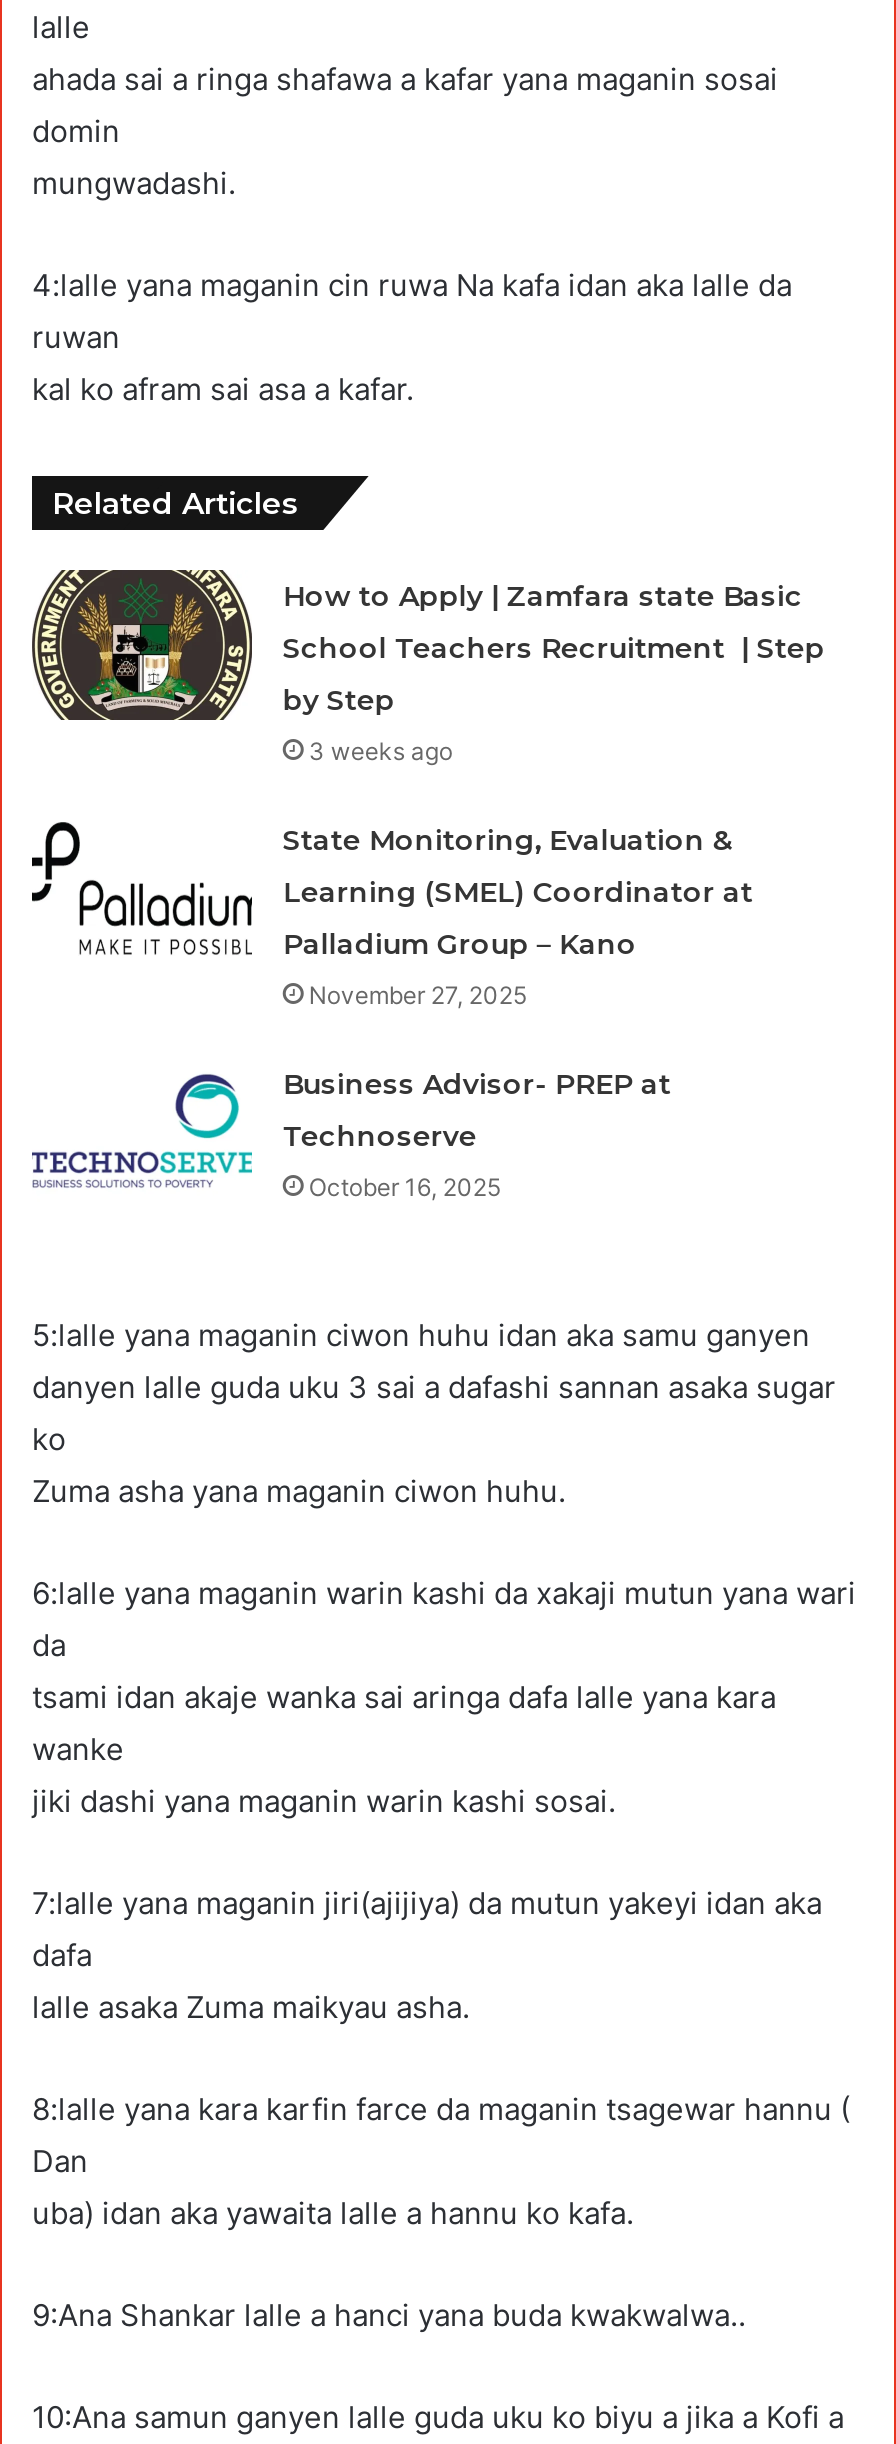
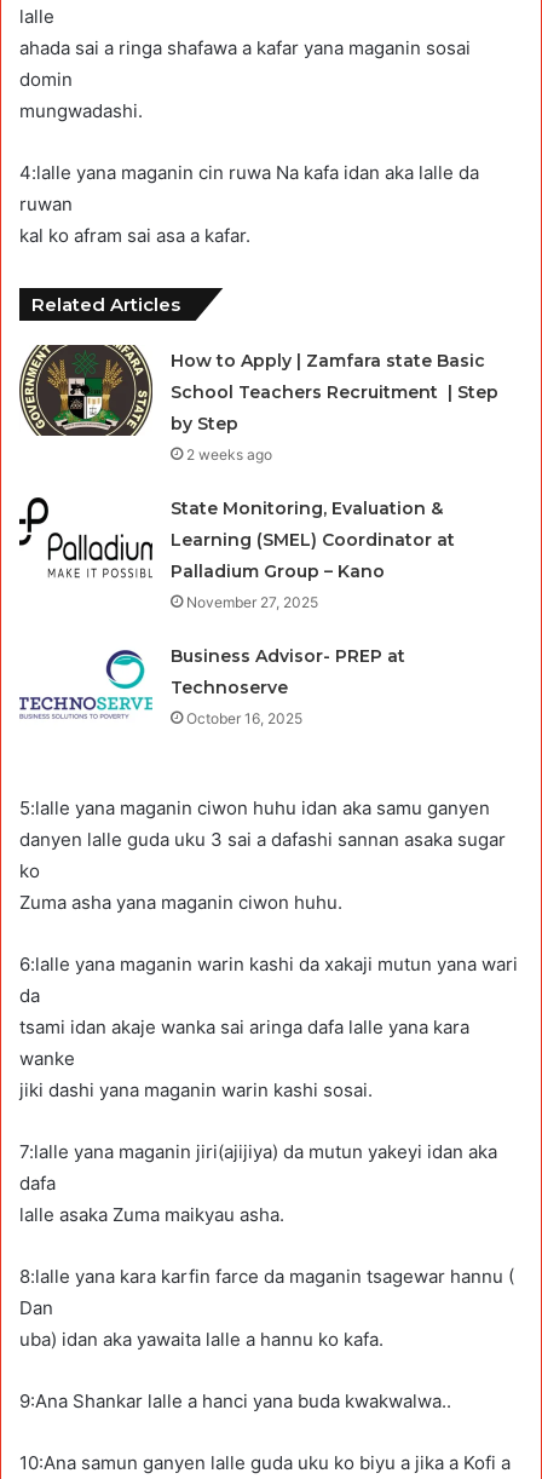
[309,735,453,765] 3 weeks ago -> [187,445,273,463] 2 weeks ago

